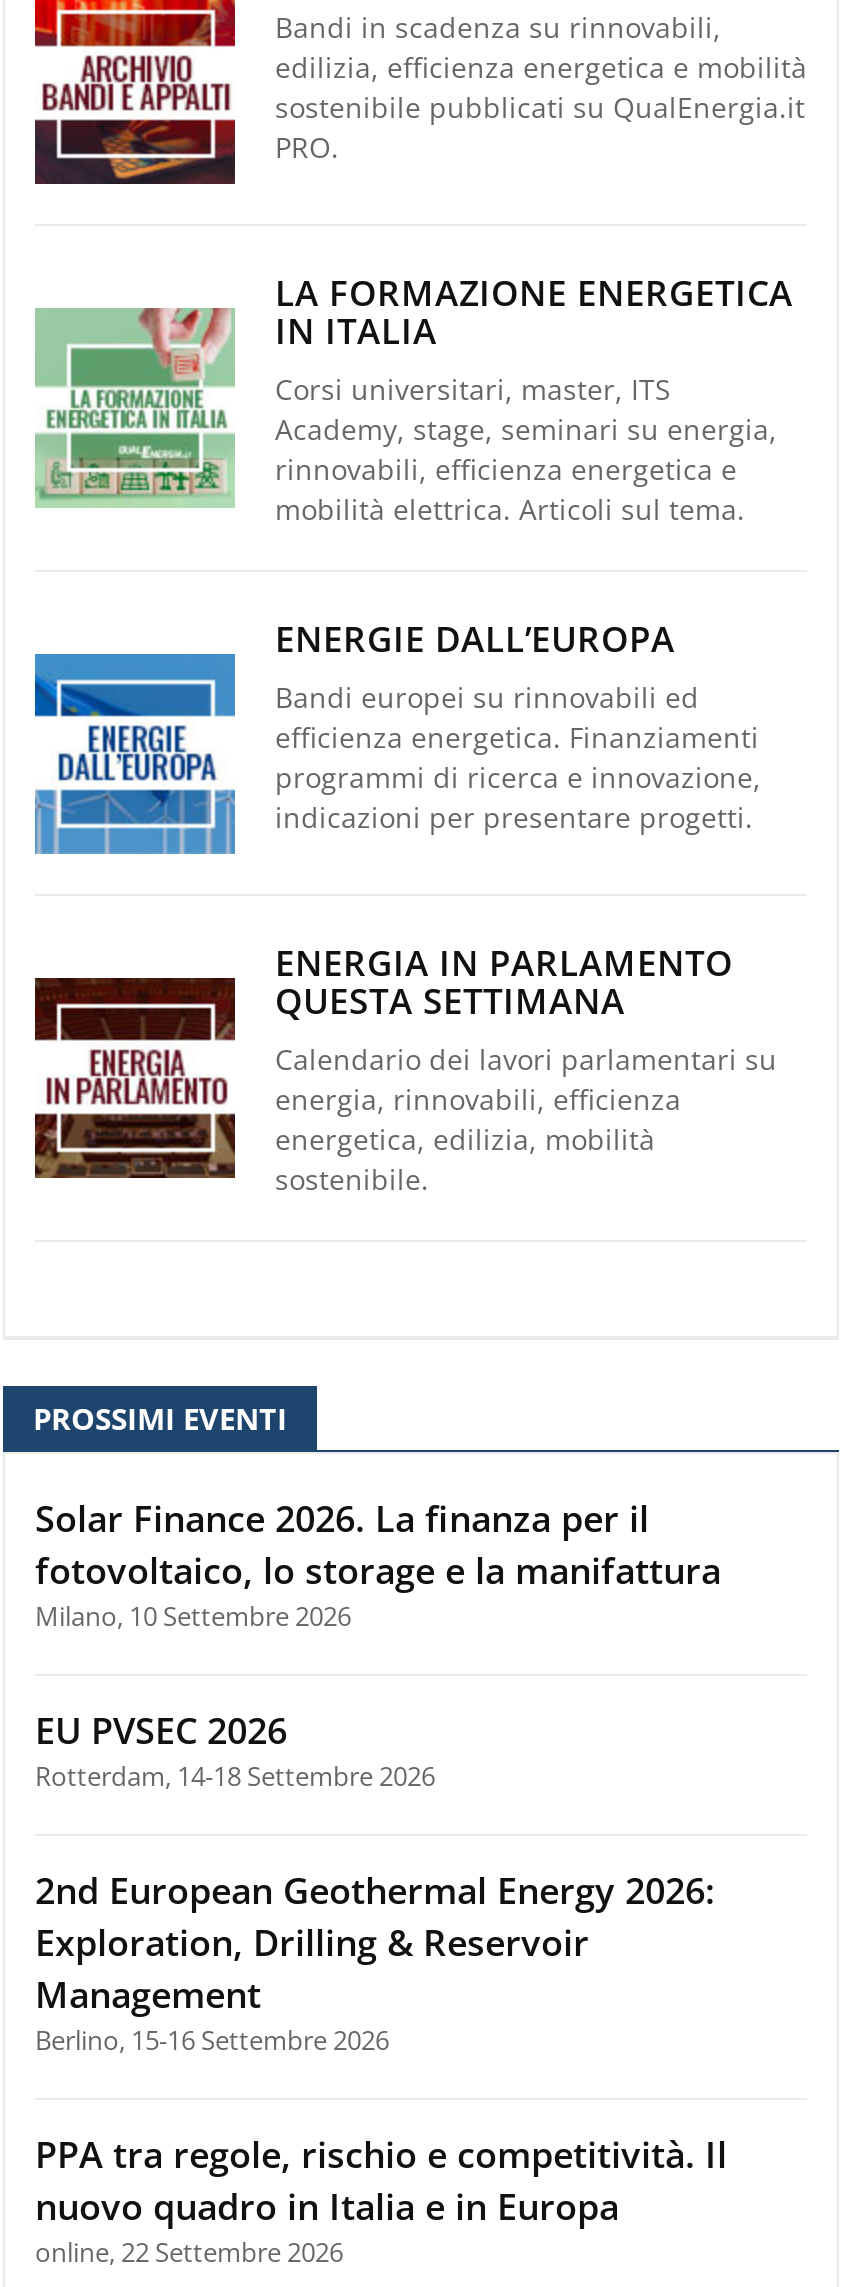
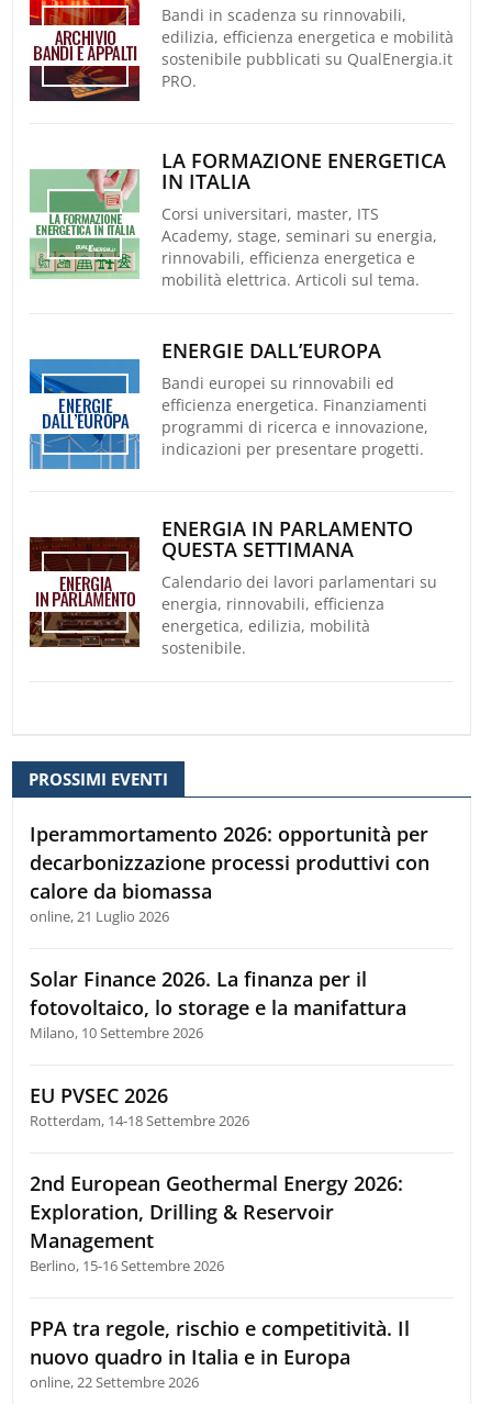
none -> [30,821,429,926] Iperammortamento 2026: opportunità per | decarbonizzazione processi produttivi con | calore da biomassa | online, 21 Luglio 2026

